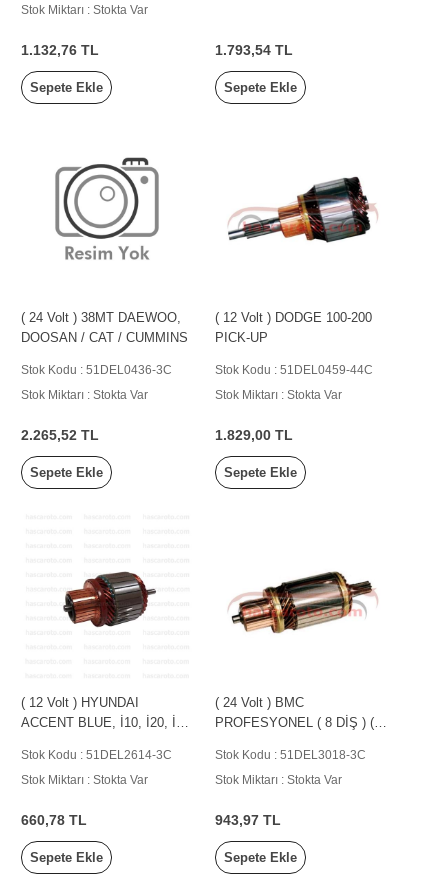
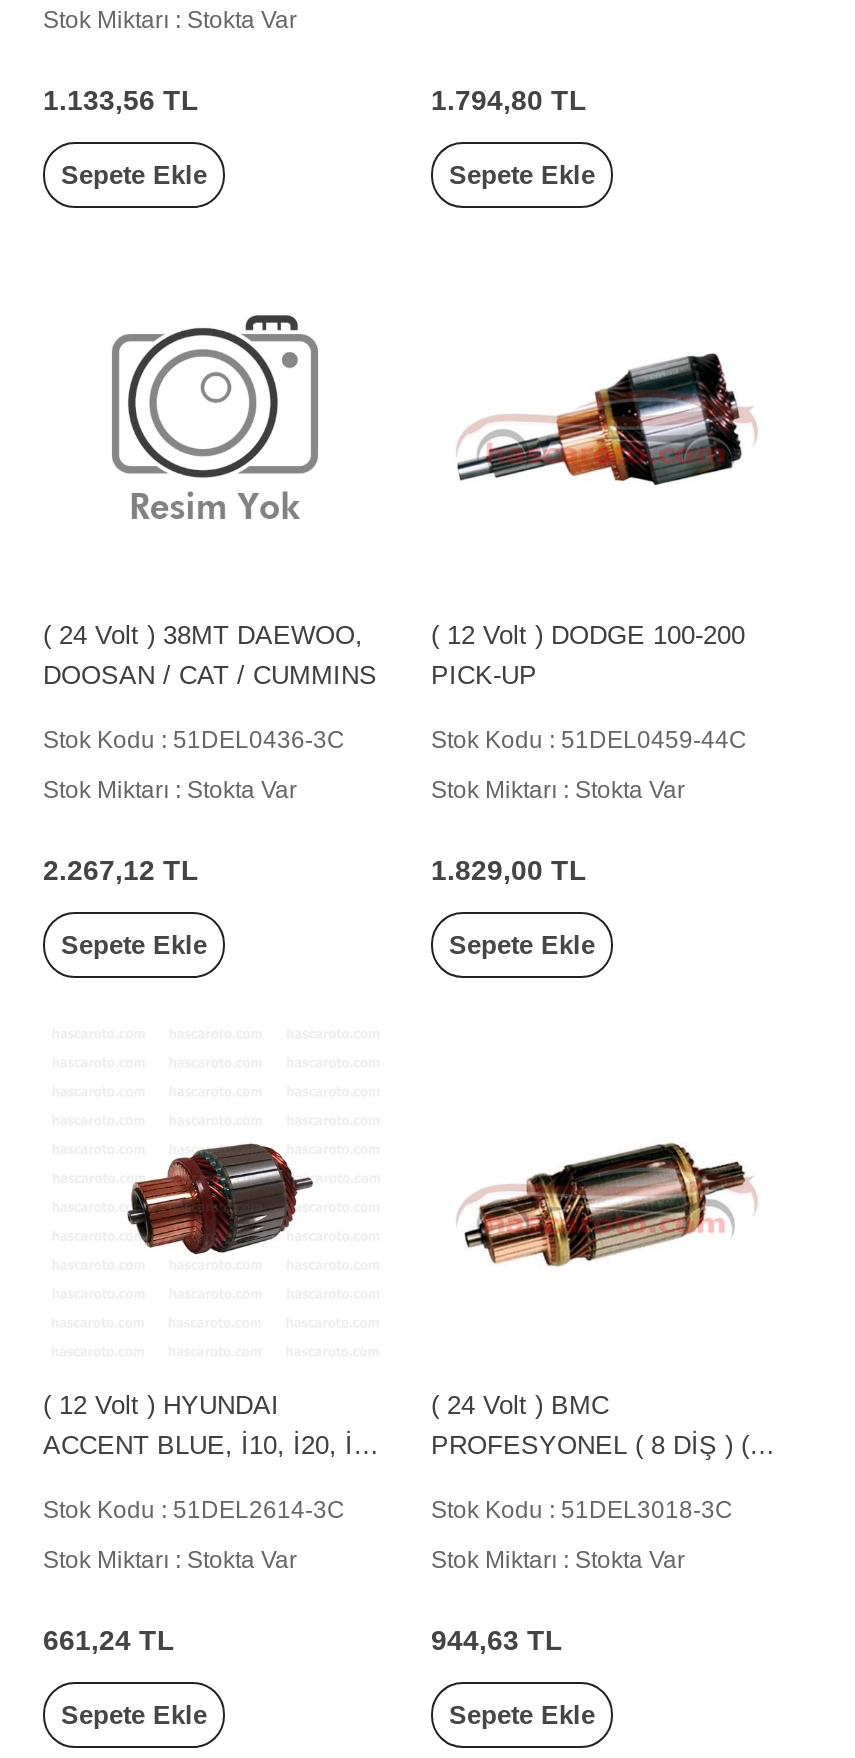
[21,42,99,58] 1.132,76 TL -> [43,84,199,116] 1.133,56 TL
[215,42,293,58] 1.793,54 TL -> [431,84,587,116] 1.794,80 TL
[21,427,99,443] 2.265,52 TL -> [43,854,199,886] 2.267,12 TL
[21,812,87,828] 660,78 TL -> [43,1624,175,1656] 661,24 TL
[215,812,281,828] 943,97 TL -> [431,1624,563,1656] 944,63 TL

